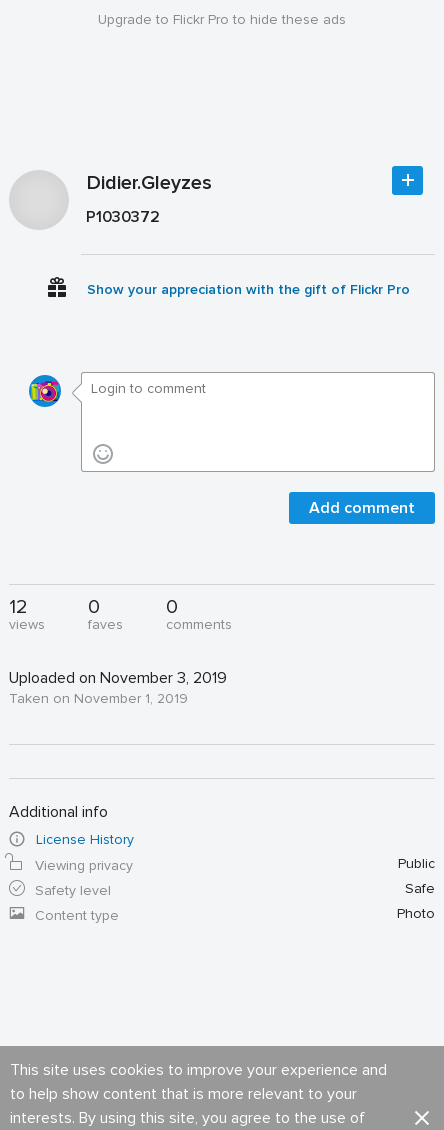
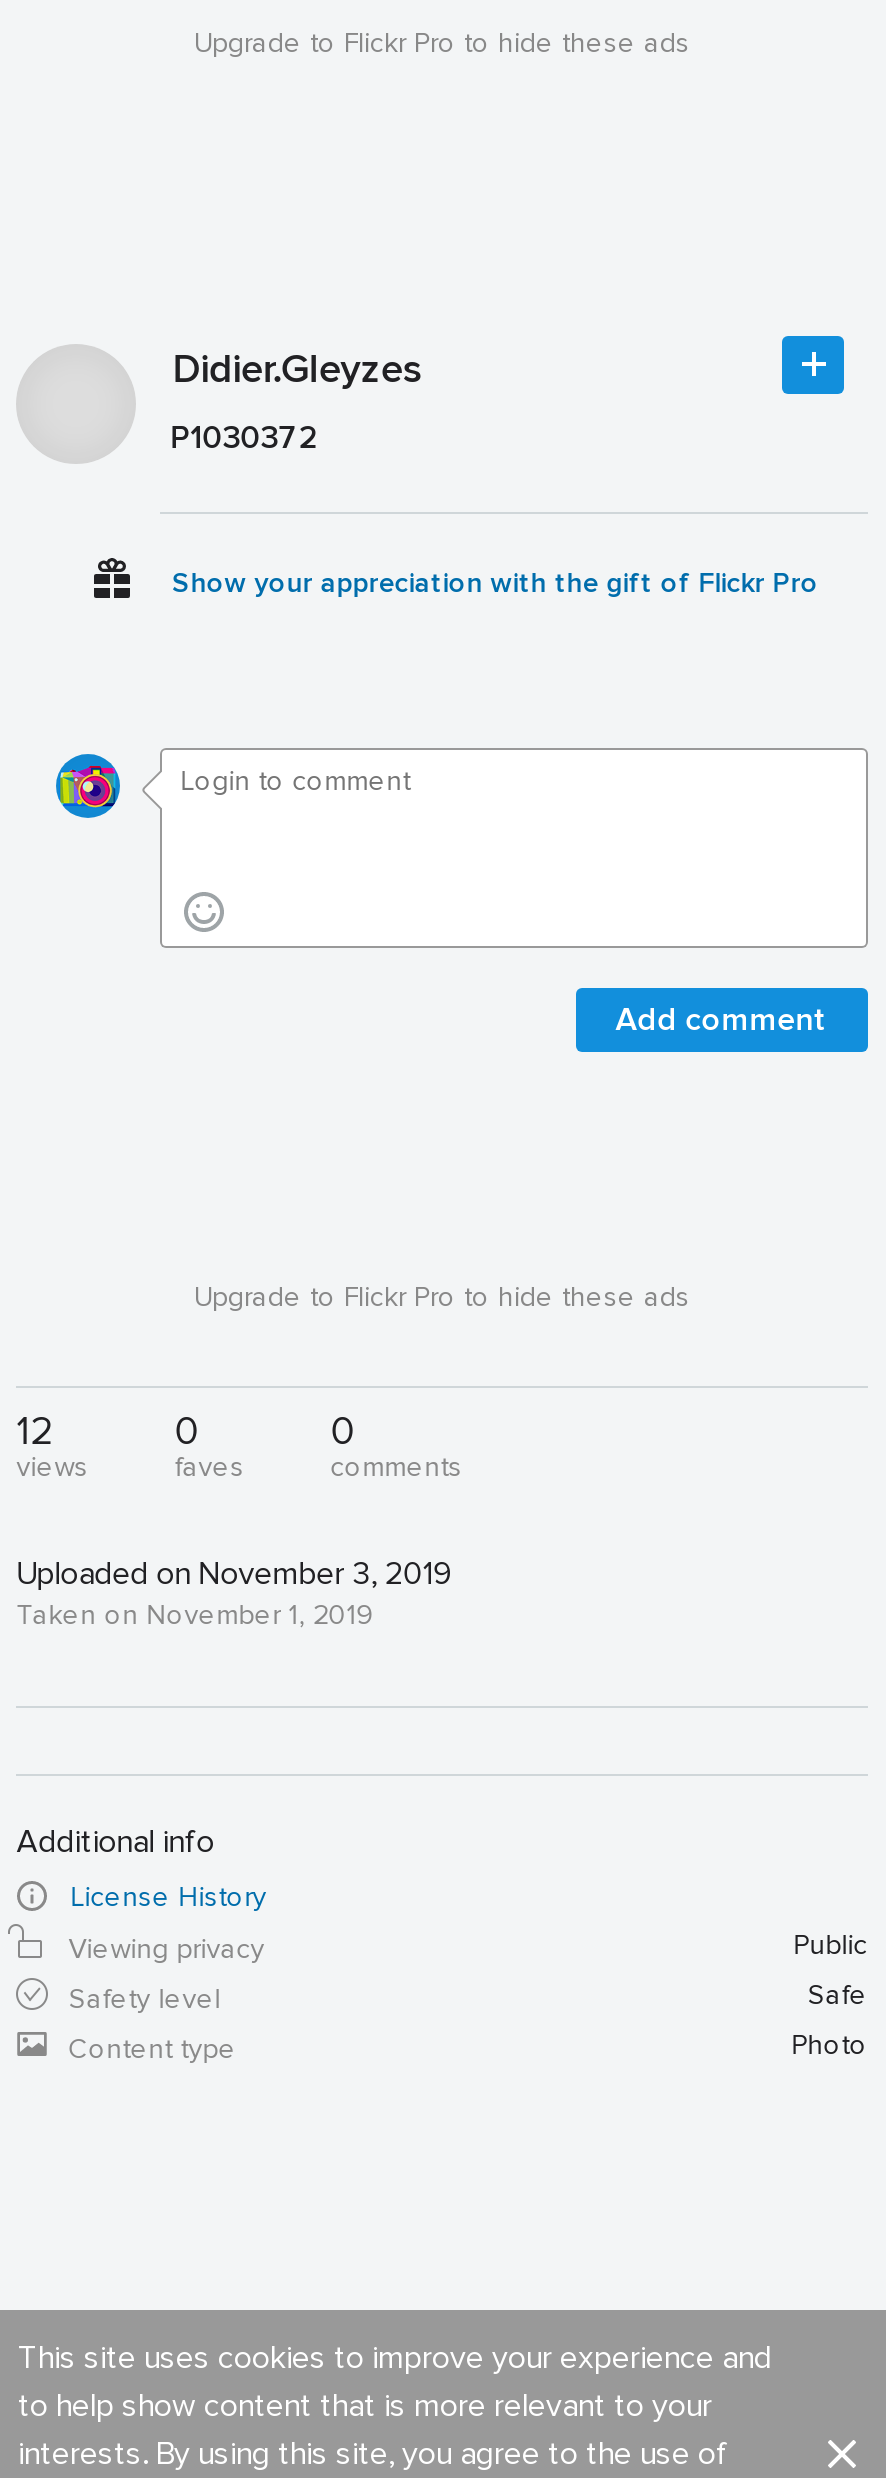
none -> [194,1280,690,1314] Upgrade to Flickr Pro to hide these ads

